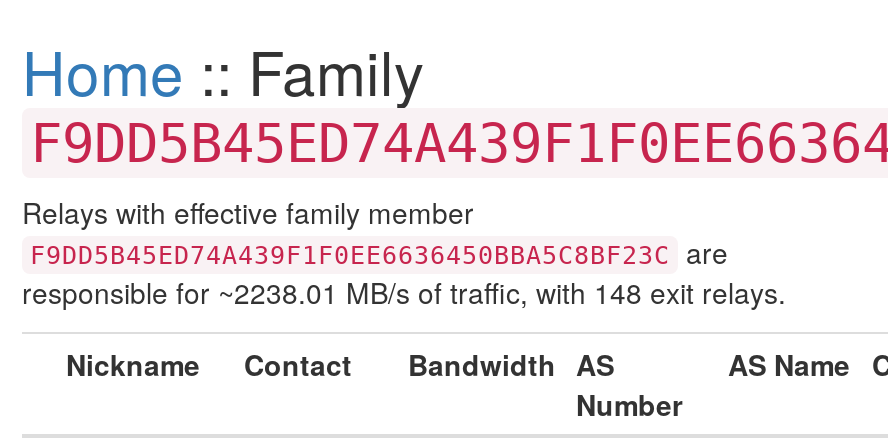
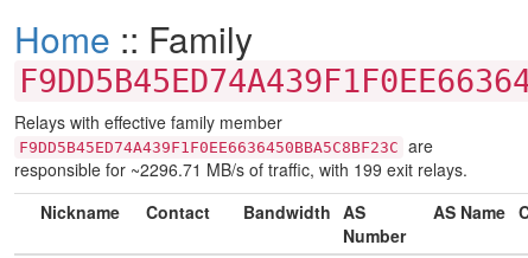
[22,272,786,312] responsible for ~2238.01 MB/s of traffic, with 148 exit relays. -> [14,157,467,181] responsible for ~2296.71 MB/s of traffic, with 199 exit relays.

